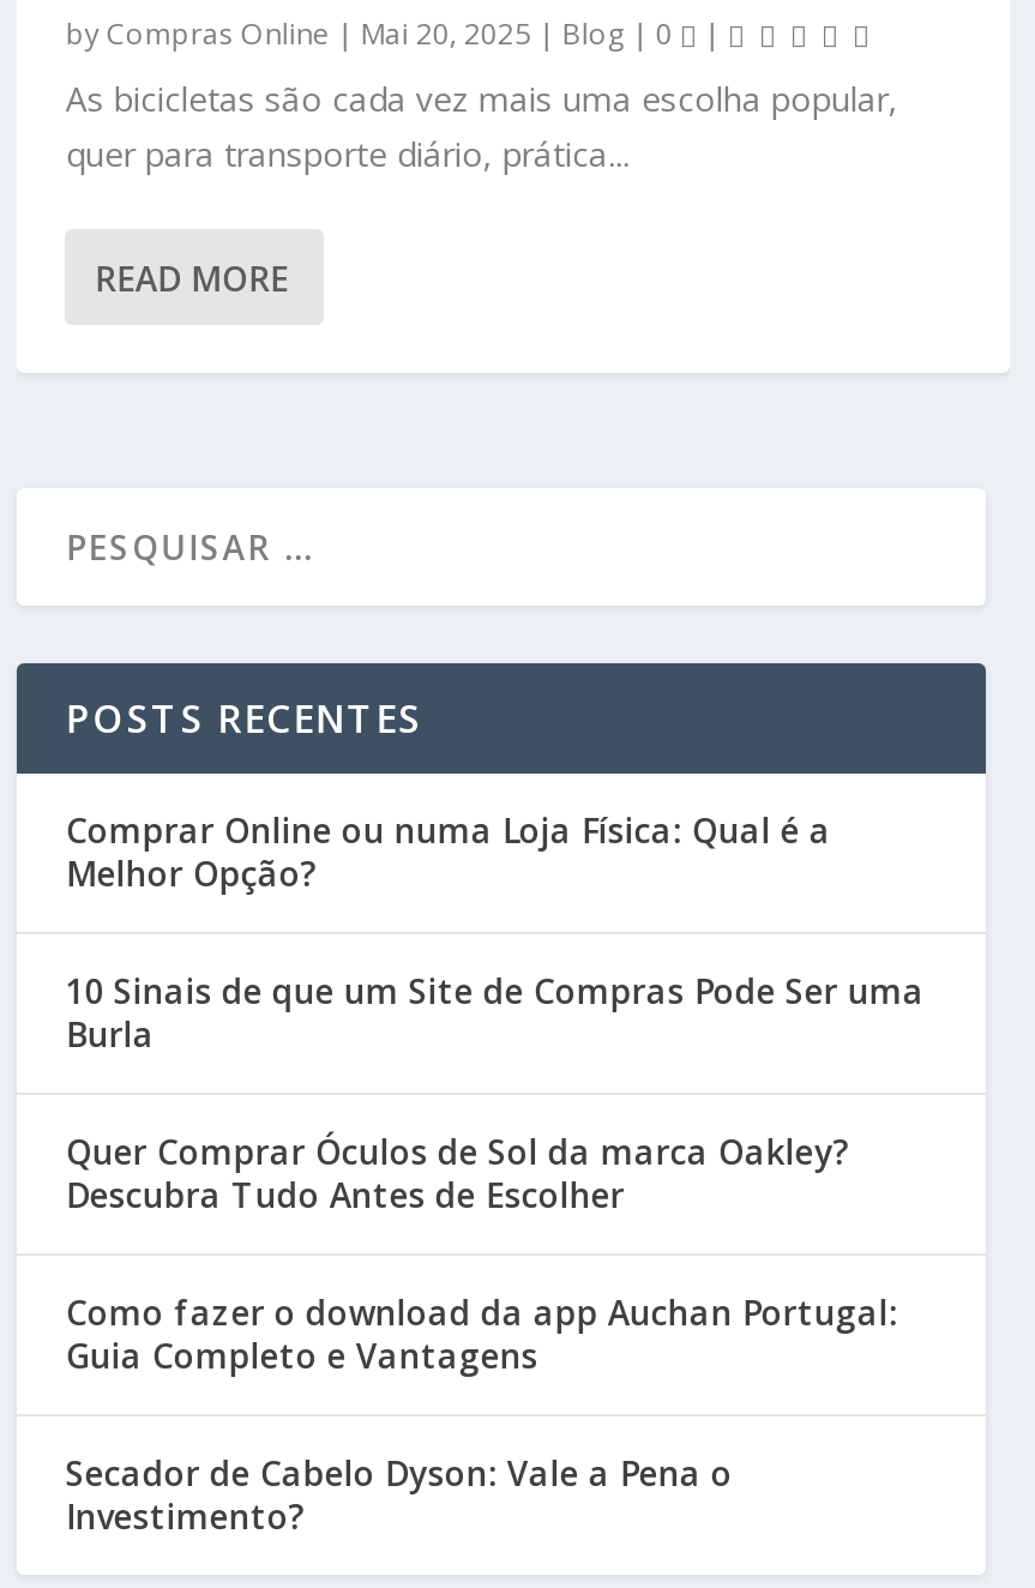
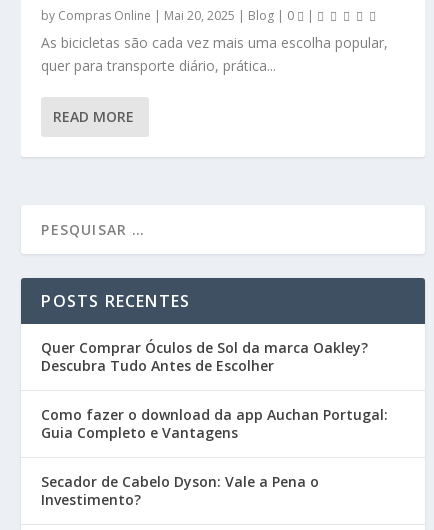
[66,807,924,1056] Comprar Online ou numa Loja Física: Qual é a | Melhor Opção? | 10 Sinais de que um Site de Compras Pode Ser uma | Burla -> none

